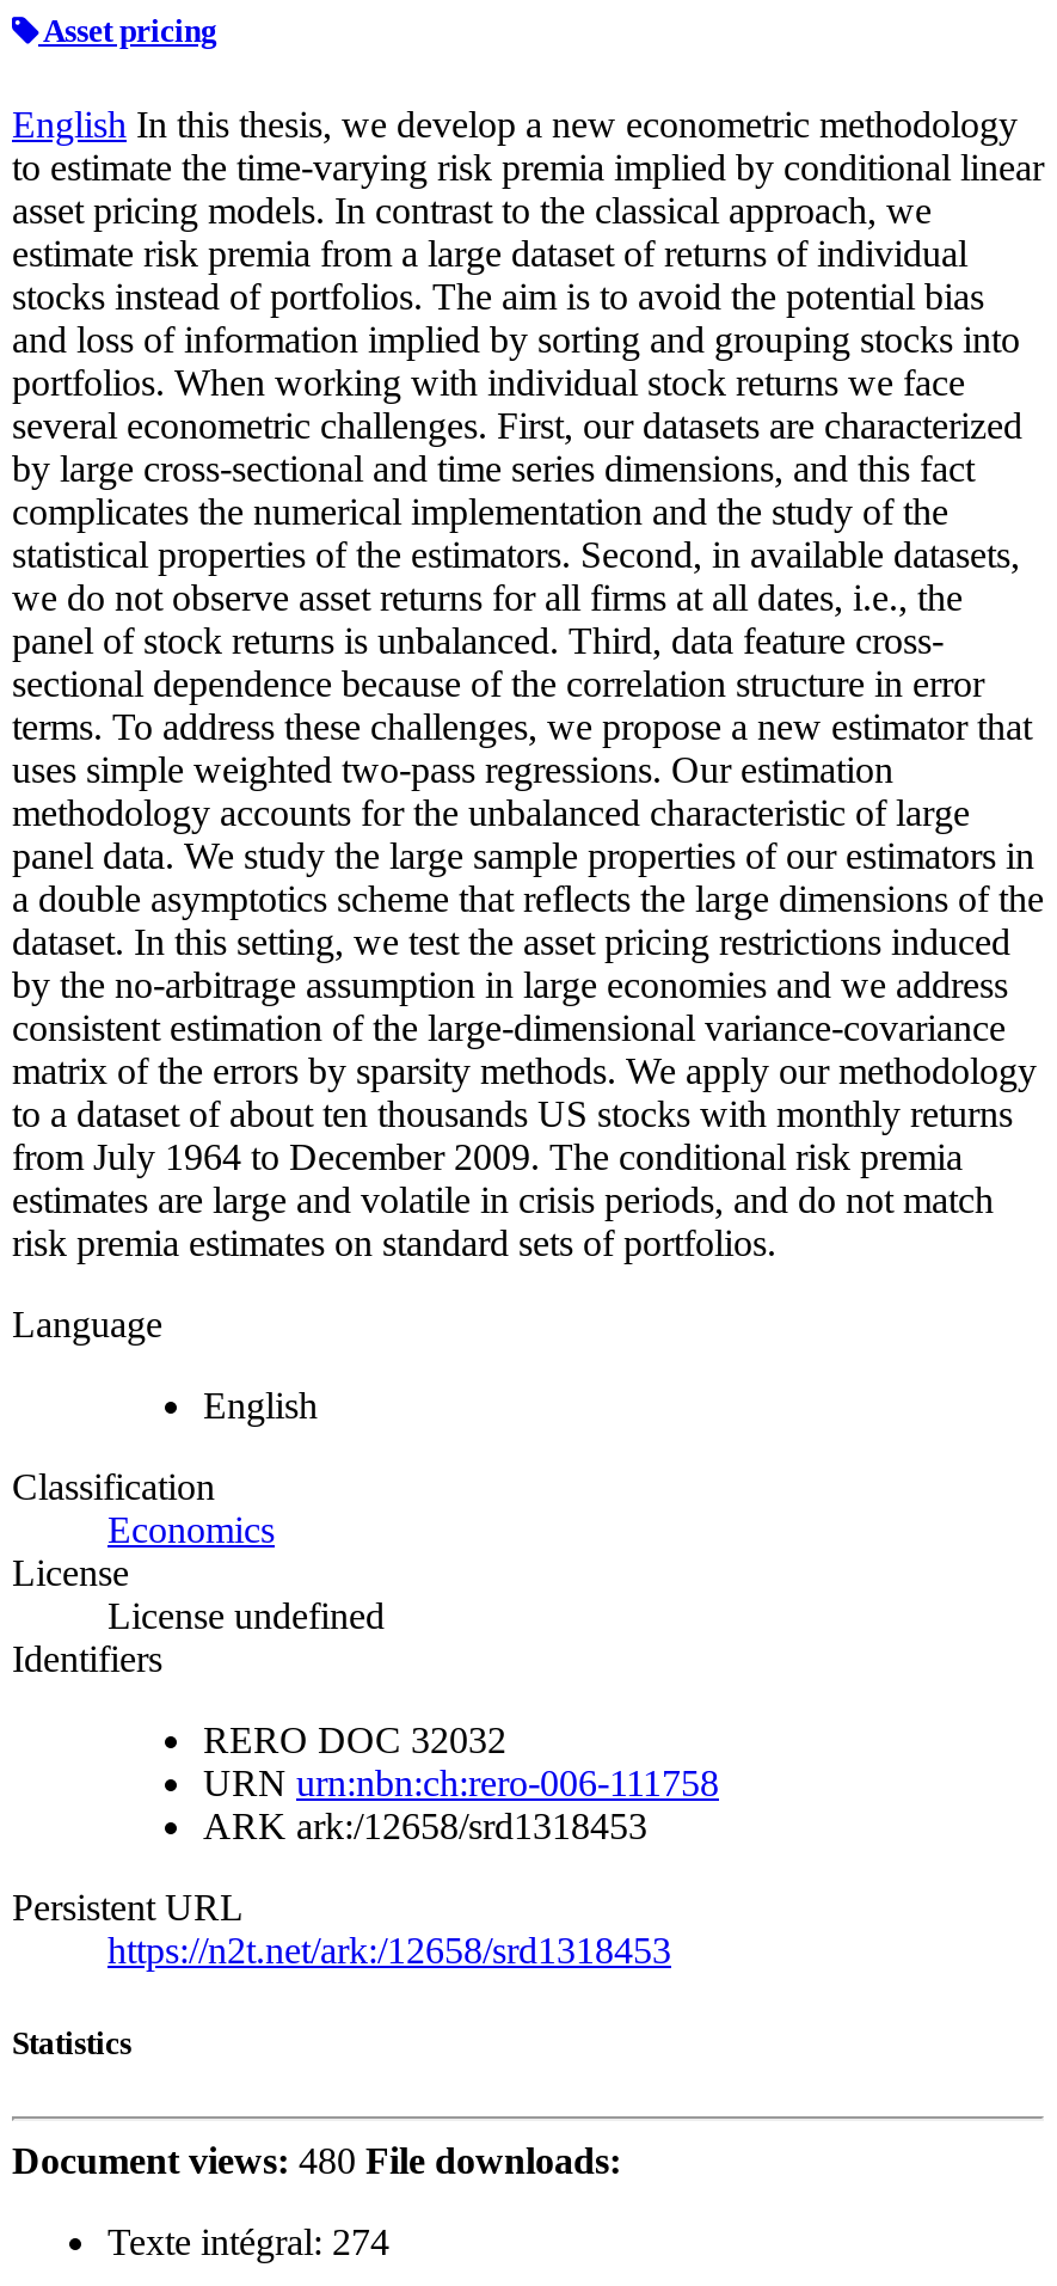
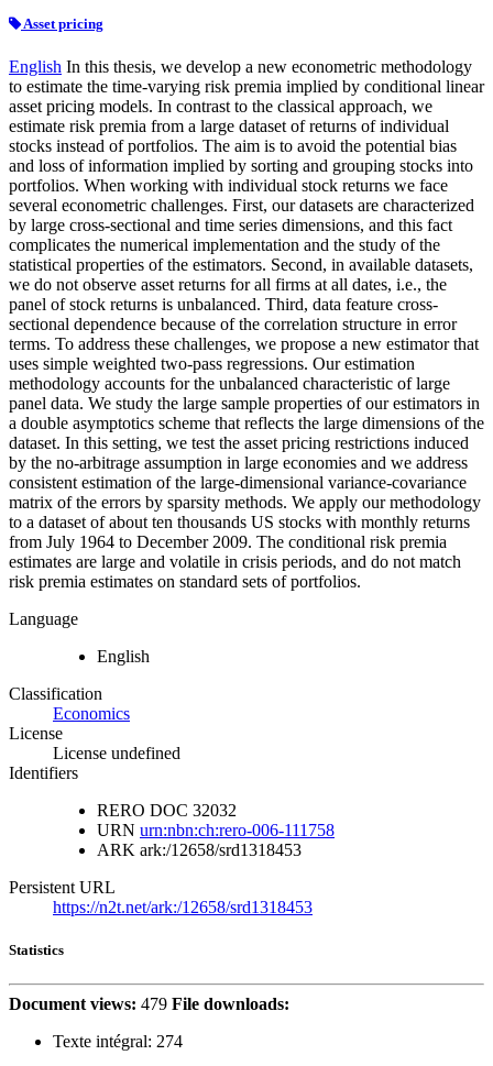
[12,2141,621,2182] Document views: 480 File downloads: -> [9,995,289,1014] Document views: 479 File downloads:

